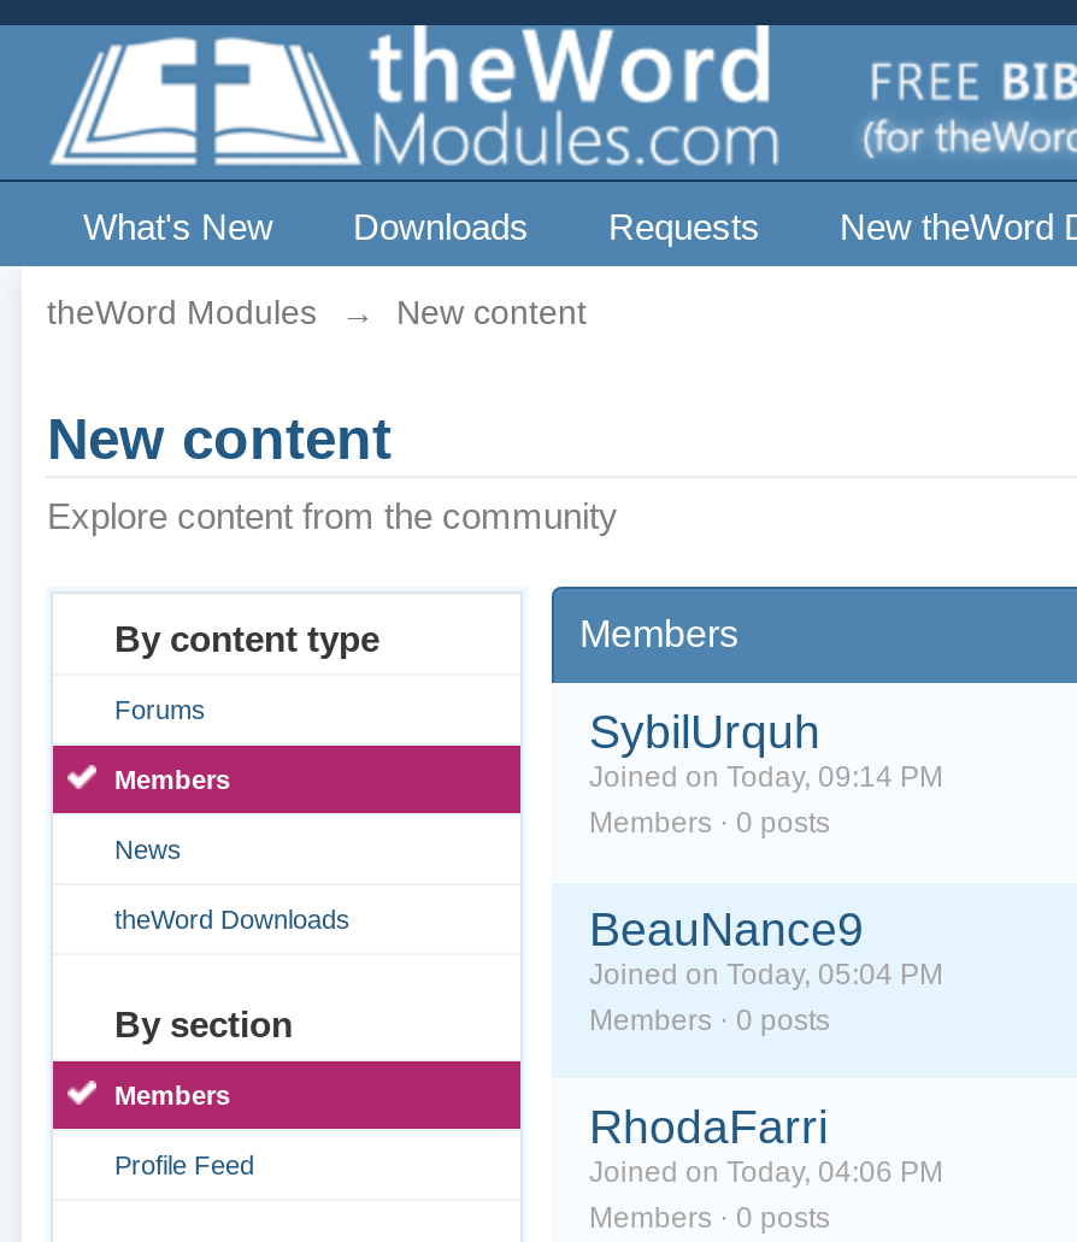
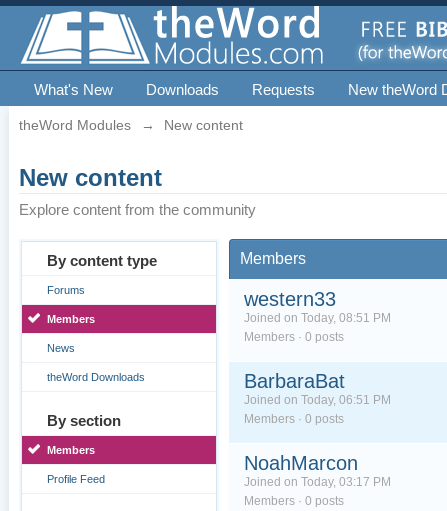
[589,705,943,794] SybilUrquh | Joined on Today, 09:14 PM -> [244,288,391,325] western33 | Joined on Today, 08:51 PM
[589,902,943,991] BeauNance9 | Joined on Today, 05:04 PM -> [244,370,391,407] BarbaraBat | Joined on Today, 06:51 PM
[589,1100,943,1189] RhodaFarri | Joined on Today, 04:06 PM -> [244,452,391,489] NoahMarcon | Joined on Today, 03:17 PM

